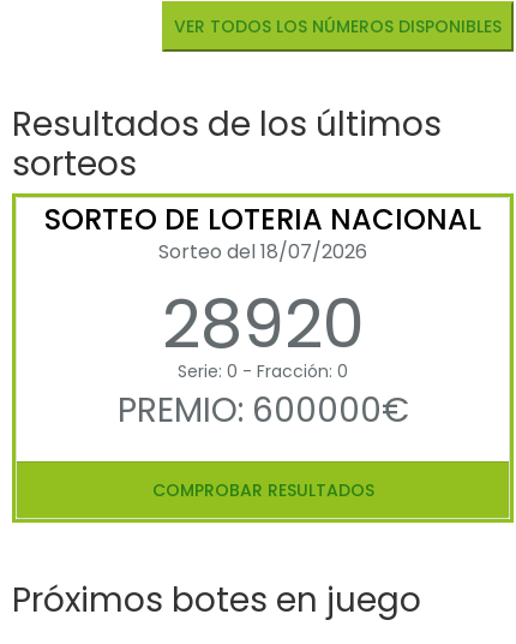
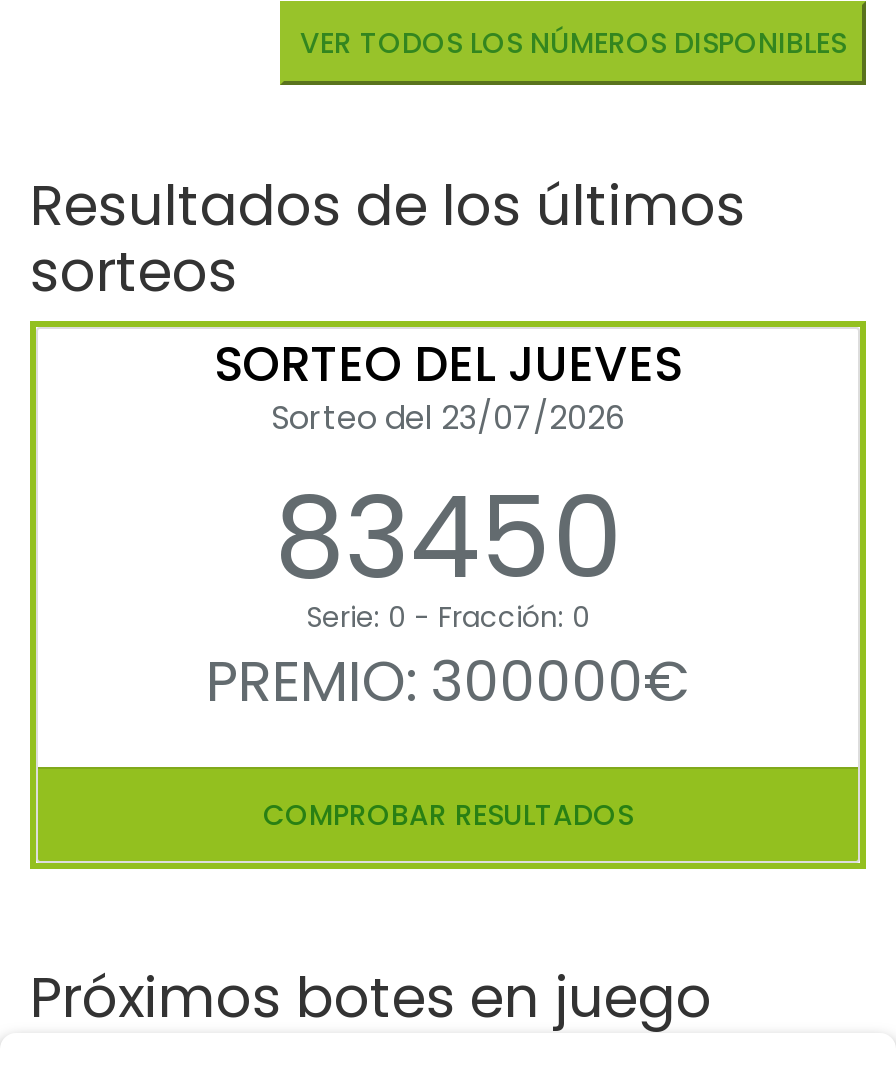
[44,200,481,372] SORTEO DE LOTERIA NACIONAL | Sorteo del 18/07/2026 | 28920 -> [214,332,682,618] SORTEO DEL JUEVES | Sorteo del 23/07/2026 | 83450
[117,387,409,434] PREMIO: 600000€ -> [206,644,690,722] PREMIO: 300000€

